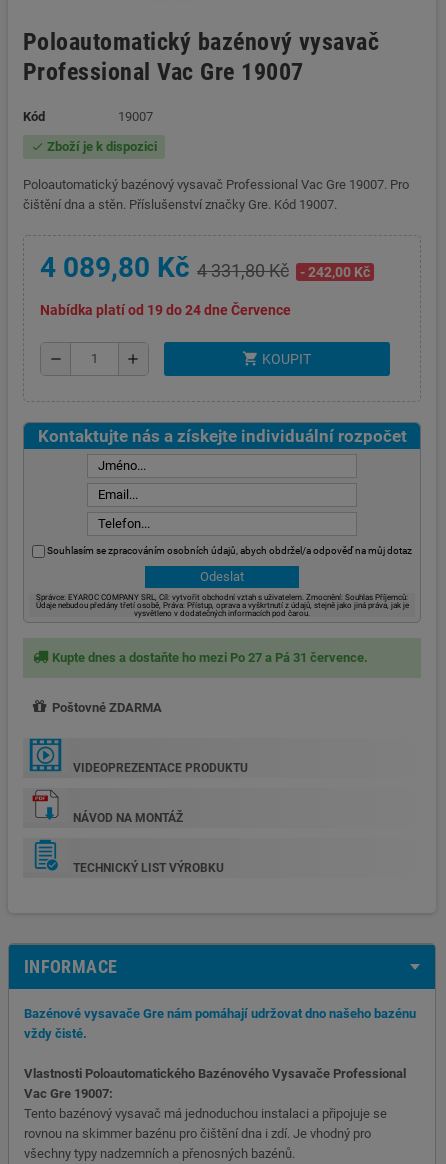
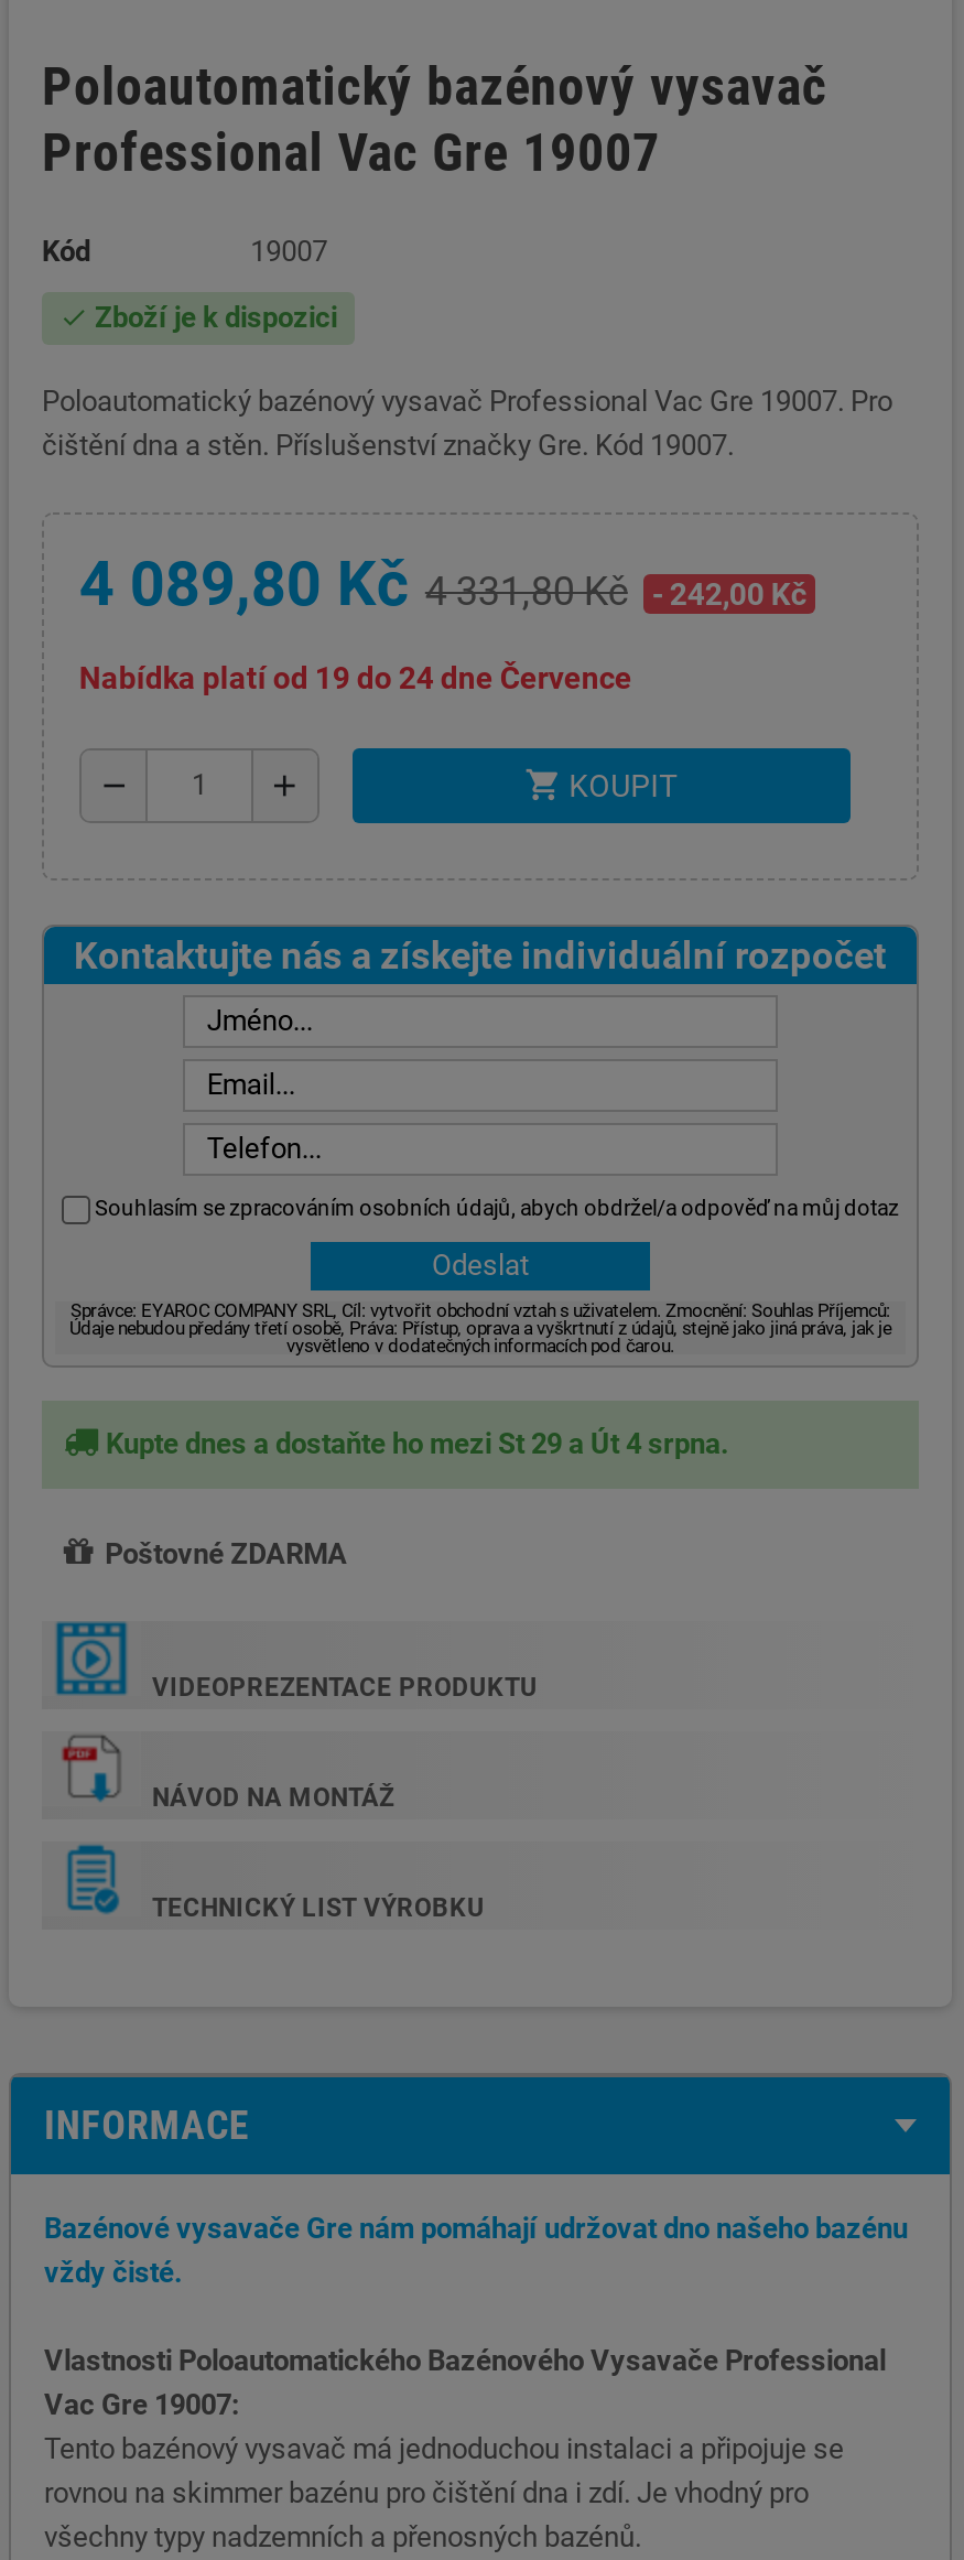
[49,650,368,665] Kupte dnes a dostaňte ho mezi Po 27 a Pá 31 července. -> [99,1427,729,1460] Kupte dnes a dostaňte ho mezi St 29 a Út 4 srpna.

